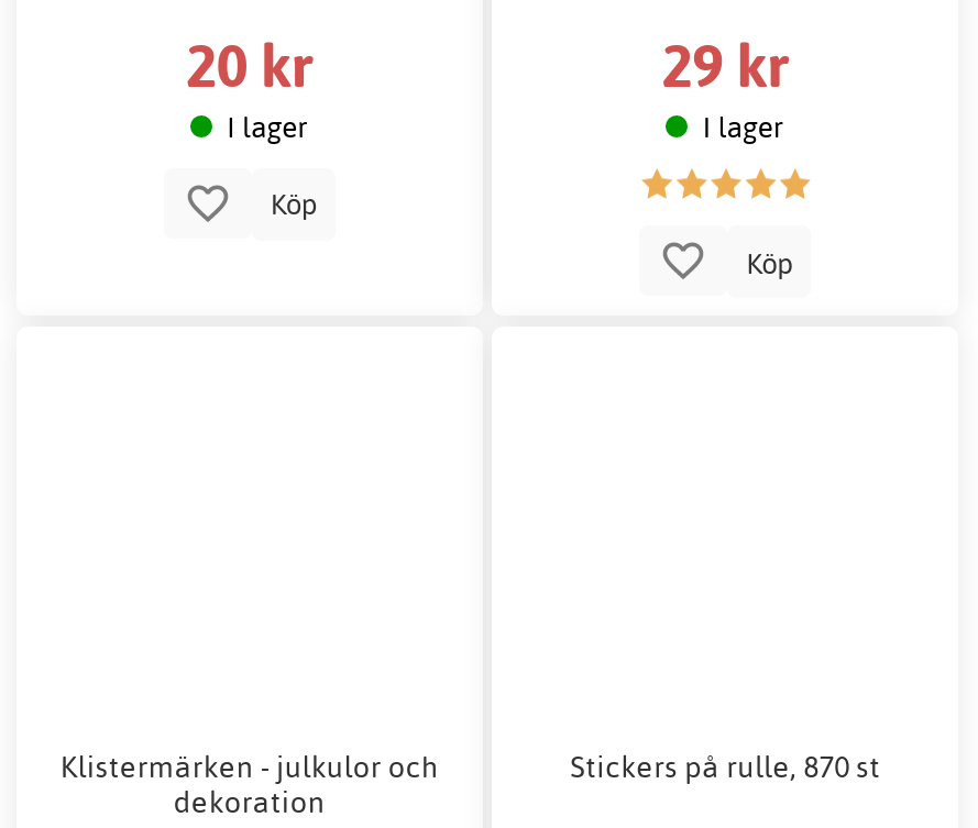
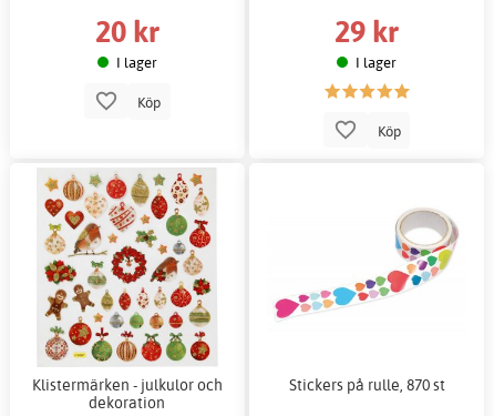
none -> [40,169,216,365] [image]
none -> [274,209,460,319] [image]

